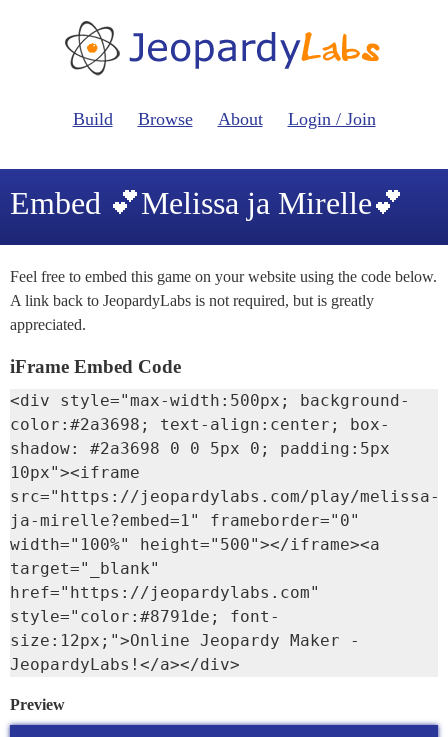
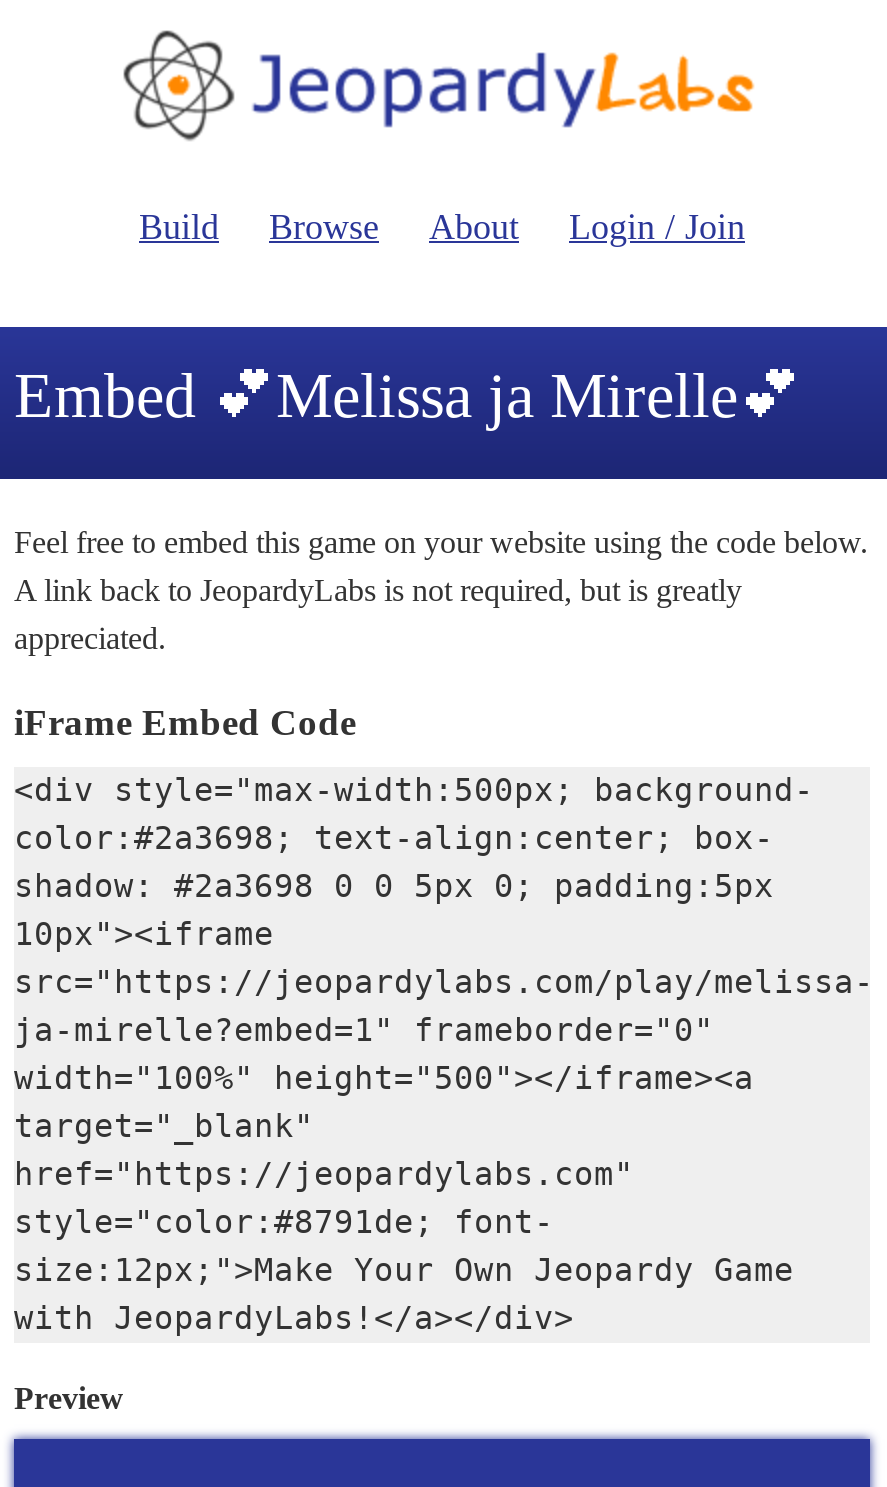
[10,631,360,674] size:12px;">Online Jeopardy Maker - | JeopardyLabs!</a></div> -> [14,1251,794,1337] size:12px;">Make Your Own Jeopardy Game | with JeopardyLabs!</a></div>

